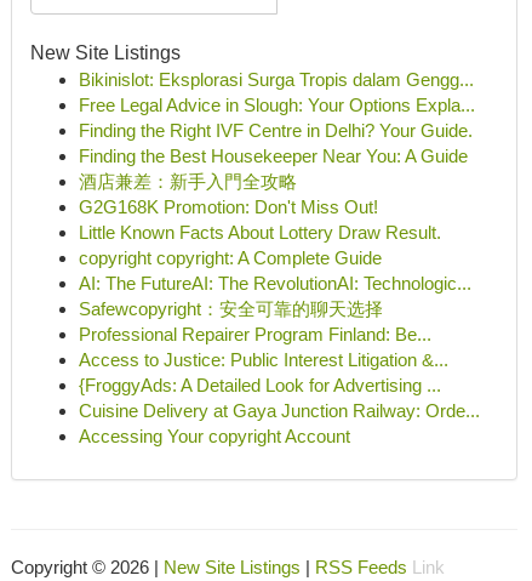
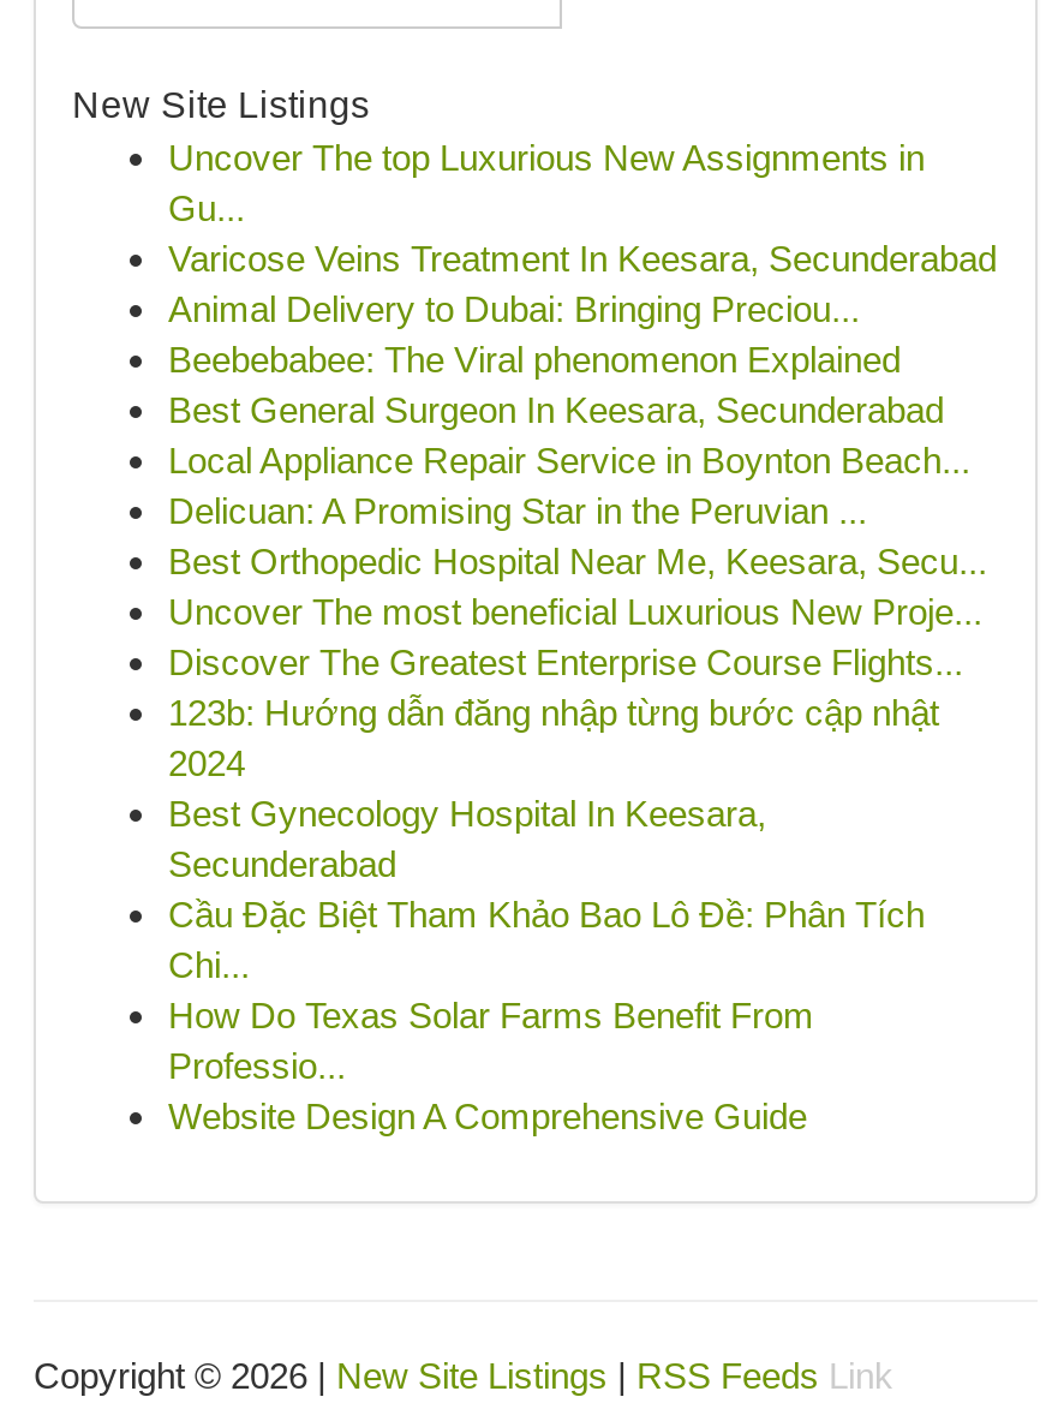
[79,69,480,446] Bikinislot: Eksplorasi Surga Tropis dalam Gengg... | Free Legal Advice in Slough: Your Options Expla... | Finding the Right IVF Centre in Delhi? Your Guide. | Finding the Best Housekeeper Near You: A Guide | 酒店兼差：新手入門全攻略 | G2G168K Promotion: Don't Miss Out! | Little Known Facts About Lottery Draw Result. | copyright copyright: A Complete Guide | AI: The FutureAI: The RevolutionAI: Technologic... | Safewcopyright：安全可靠的聊天选择 | Professional Repairer Program Finland: Be... | Access to Justice: Public Interest Litigation &... | {FroggyAds: A Detailed Look for Advertising ... | Cuisine Delivery at Gaya Junction Railway: Orde... | Accessing Your copyright Account -> [168,137,997,1136] Uncover The top Luxurious New Assignments in | Gu... | Varicose Veins Treatment In Keesara, Secunderabad | Animal Delivery to Dubai: Bringing Preciou... | Beebebabee: The Viral phenomenon Explained | Best General Surgeon In Keesara, Secunderabad | Local Appliance Repair Service in Boynton Beach... | Delicuan: A Promising Star in the Peruvian ... | Best Orthopedic Hospital Near Me, Keesara, Secu... | Uncover The most beneficial Luxurious New Proje... | Discover The Greatest Enterprise Course Flights... | 123b: Hướng dẫn đăng nhập từng bước cập nhật | 2024 | Best Gynecology Hospital In Keesara, | Secunderabad | Cầu Đặc Biệt Tham Khảo Bao Lô Đề: Phân Tích | Chi... | How Do Texas Solar Farms Benefit From | Professio... | Website Design A Comprehensive Guide

